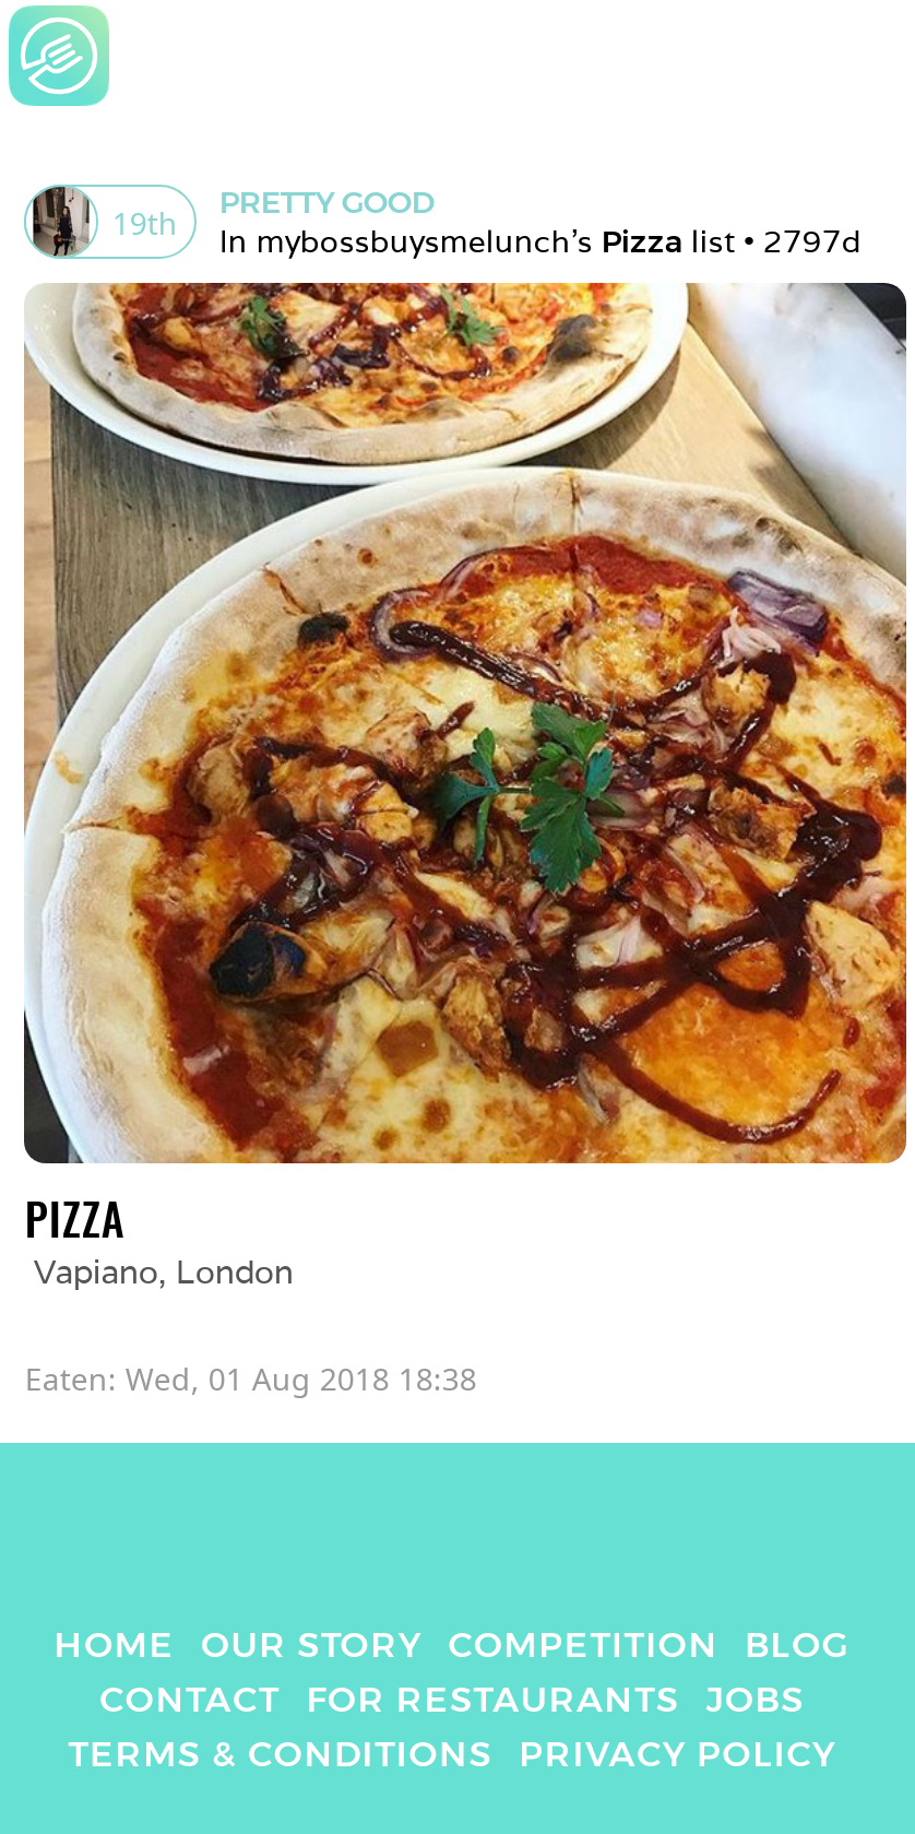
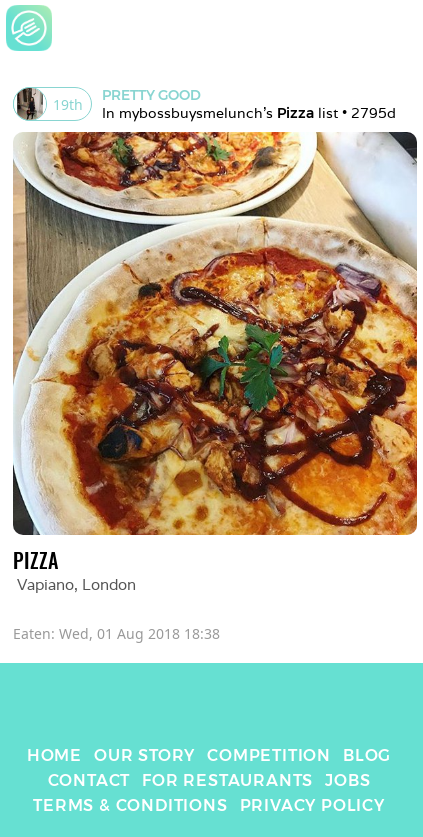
[219,222,861,261] In mybossbuysmelunch's Pizza list • 2797d -> [102,104,396,122] In mybossbuysmelunch's Pizza list • 2795d

